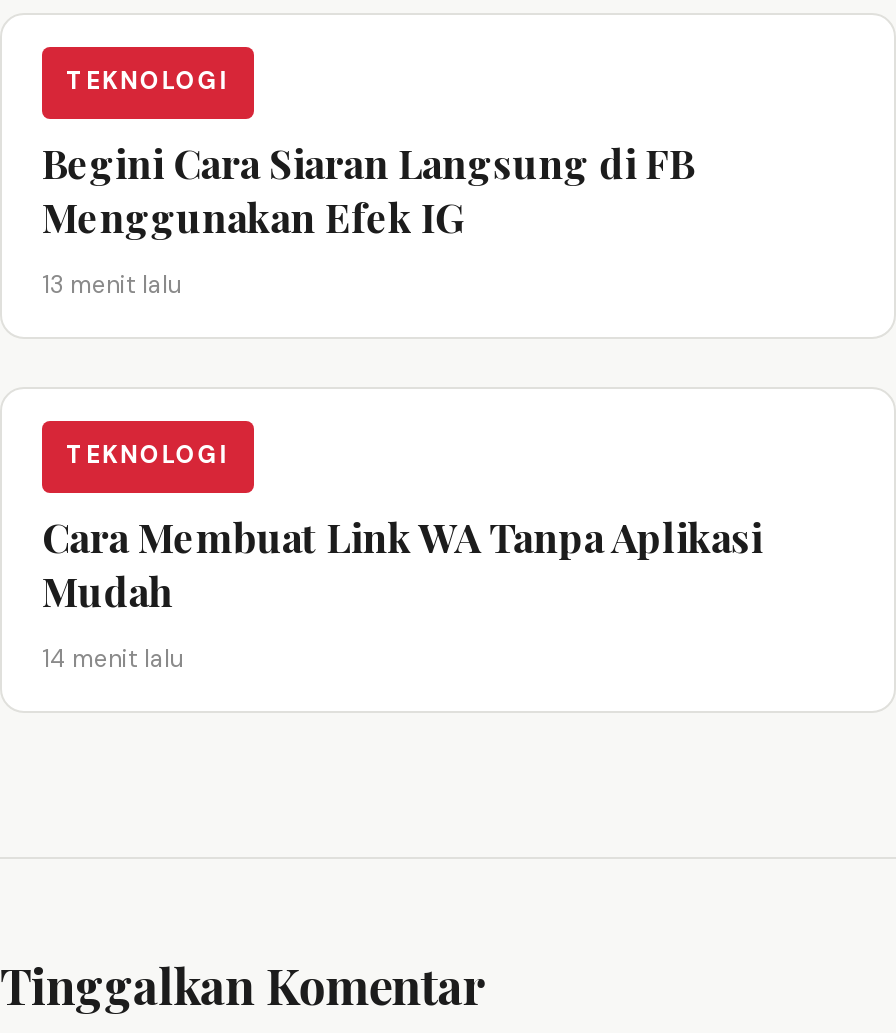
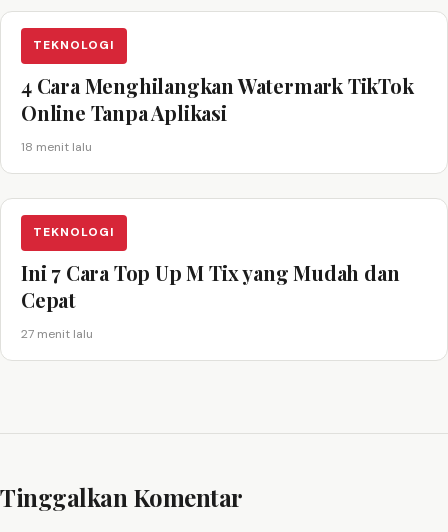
[42,134,695,242] Begini Cara Siaran Langsung di FB | Menggunakan Efek IG -> [21,72,414,126] 4 Cara Menghilangkan Watermark TikTok | Online Tanpa Aplikasi
[42,268,182,300] 13 menit lalu -> [21,139,92,155] 18 menit lalu
[42,508,762,616] Cara Membuat Link WA Tanpa Aplikasi | Mudah -> [21,259,399,313] Ini 7 Cara Top Up M Tix yang Mudah dan | Cepat
[42,642,184,674] 14 menit lalu -> [21,326,93,342] 27 menit lalu

